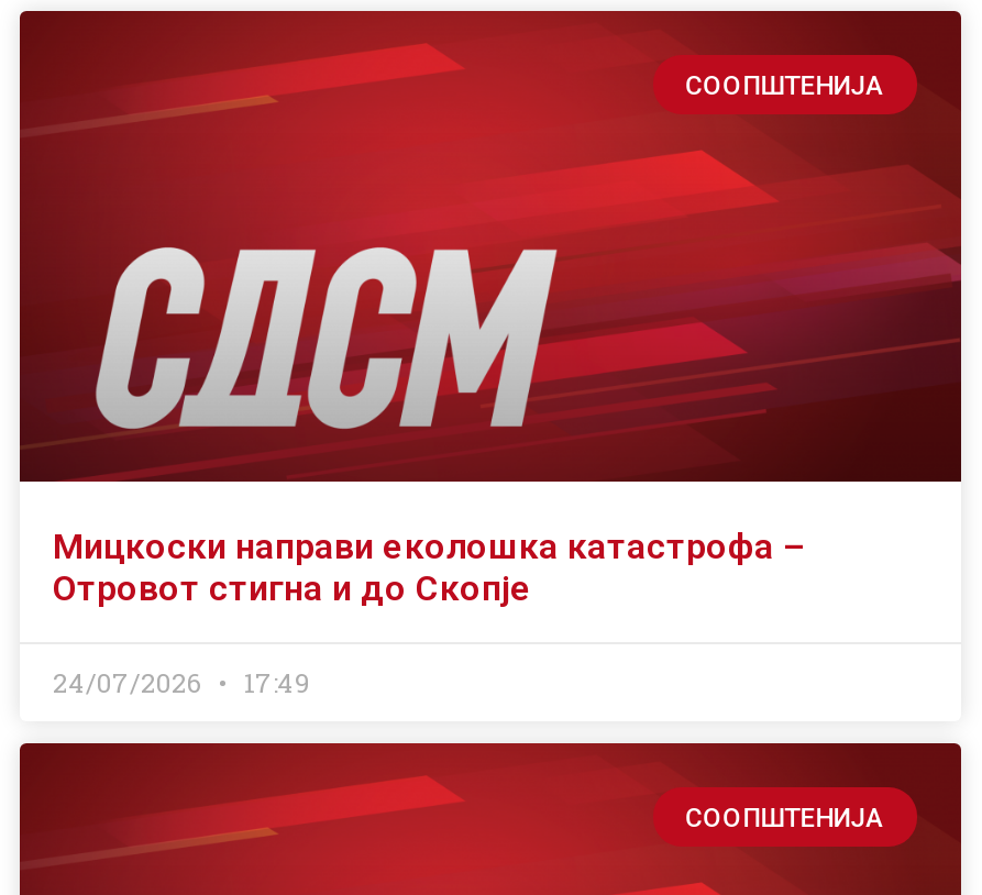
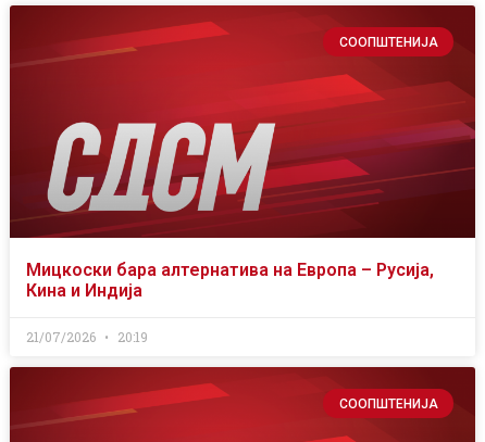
[53,526,805,610] Мицкоски направи еколошка катастрофа – | Отровот стигна и до Скопје -> [26,260,434,301] Мицкоски бара алтернатива на Европа – Русија, | Кина и Индија
[53,665,310,700] 24/07/2026 | 17:49 -> [26,328,148,346] 21/07/2026 | 20:19

